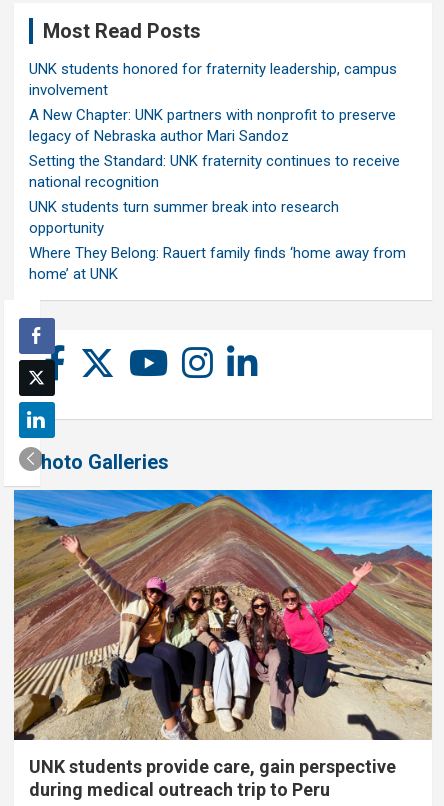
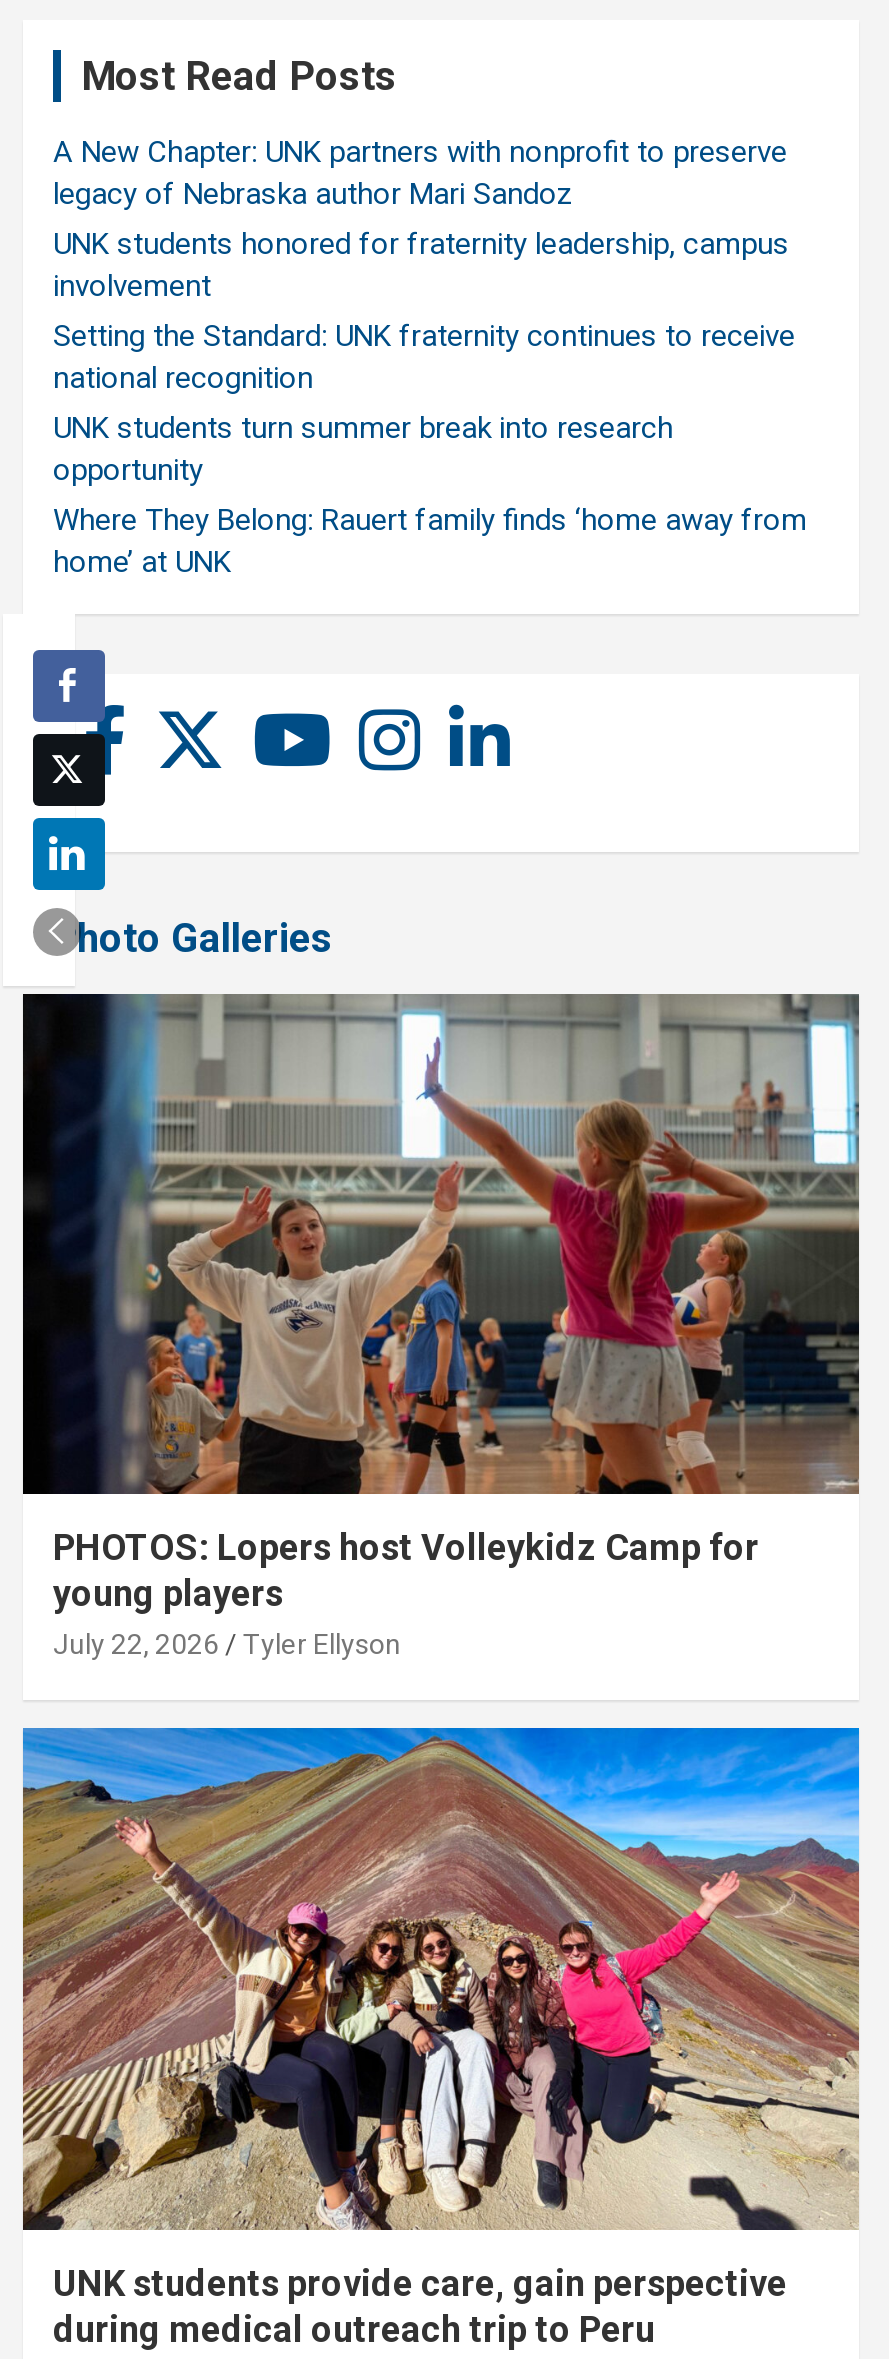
moved [29,106,396,145] -> [53,133,787,211]: A New Chapter: UNK partners with nonprofit to preserve | legacy of Nebraska author Mari Sandoz
none -> [21,992,861,1661] [image] | PHOTOS: Lopers host Volleykidz Camp for | young players | July 22, 2026 | Tyler Ellyson

